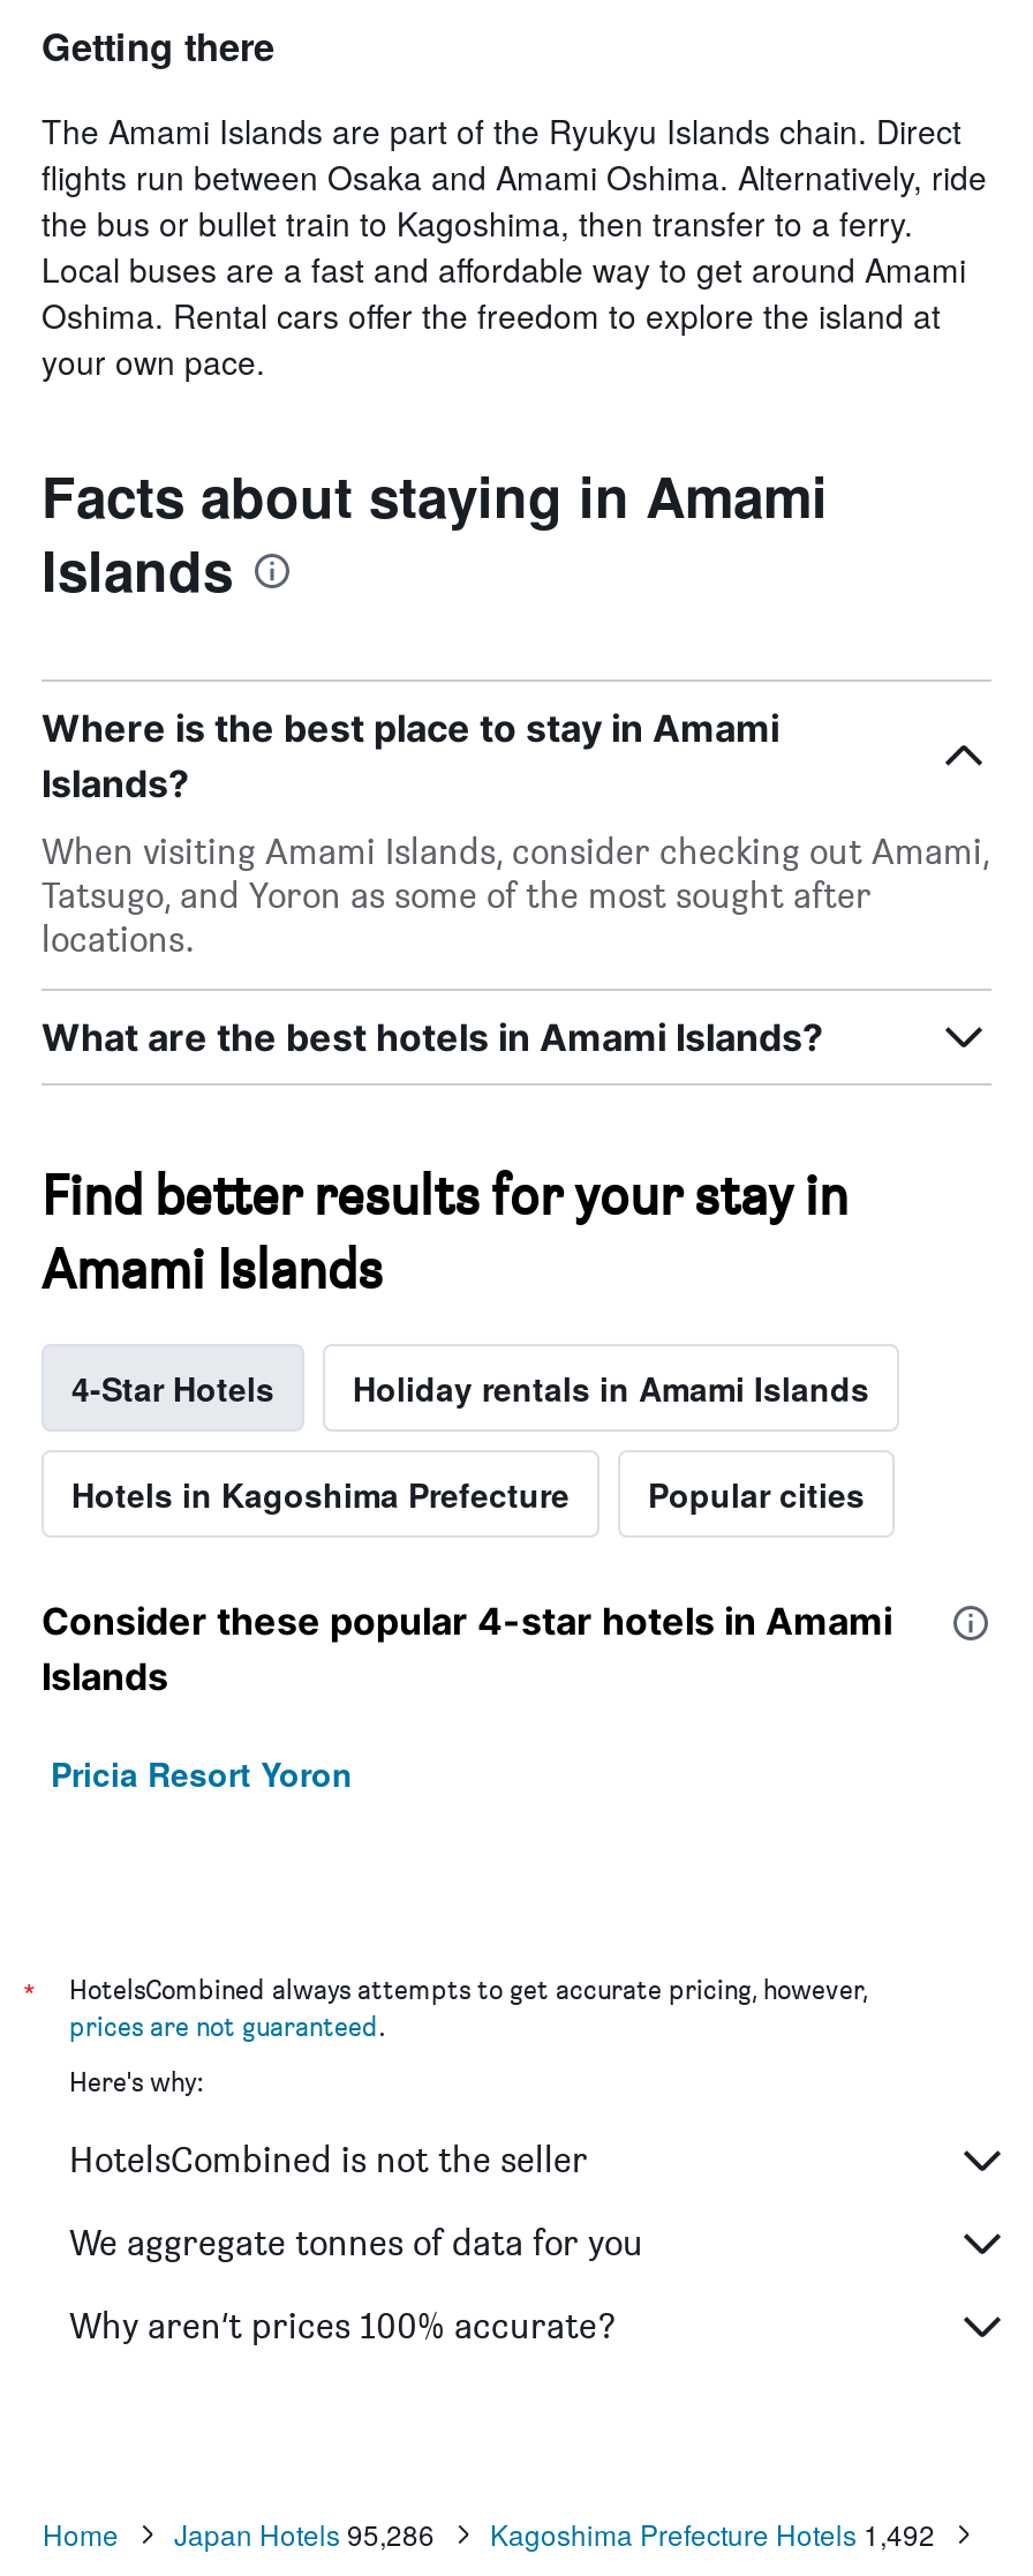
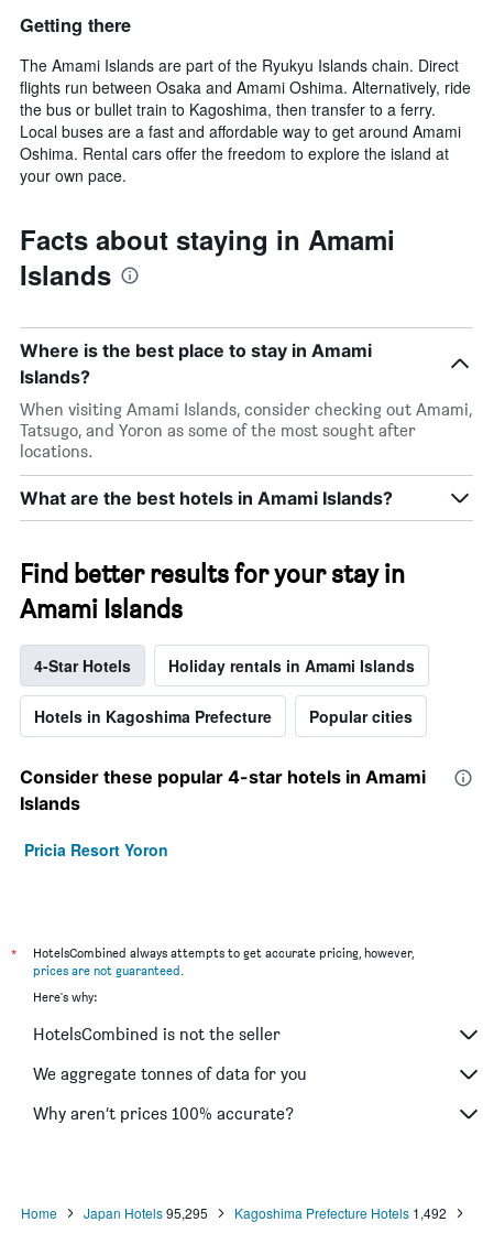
[43,2513,935,2553] Home Japan Hotels 95,286 Kagoshima Prefecture Hotels 1,492 -> [20,1203,446,1222] Home Japan Hotels 95,295 Kagoshima Prefecture Hotels 1,492

